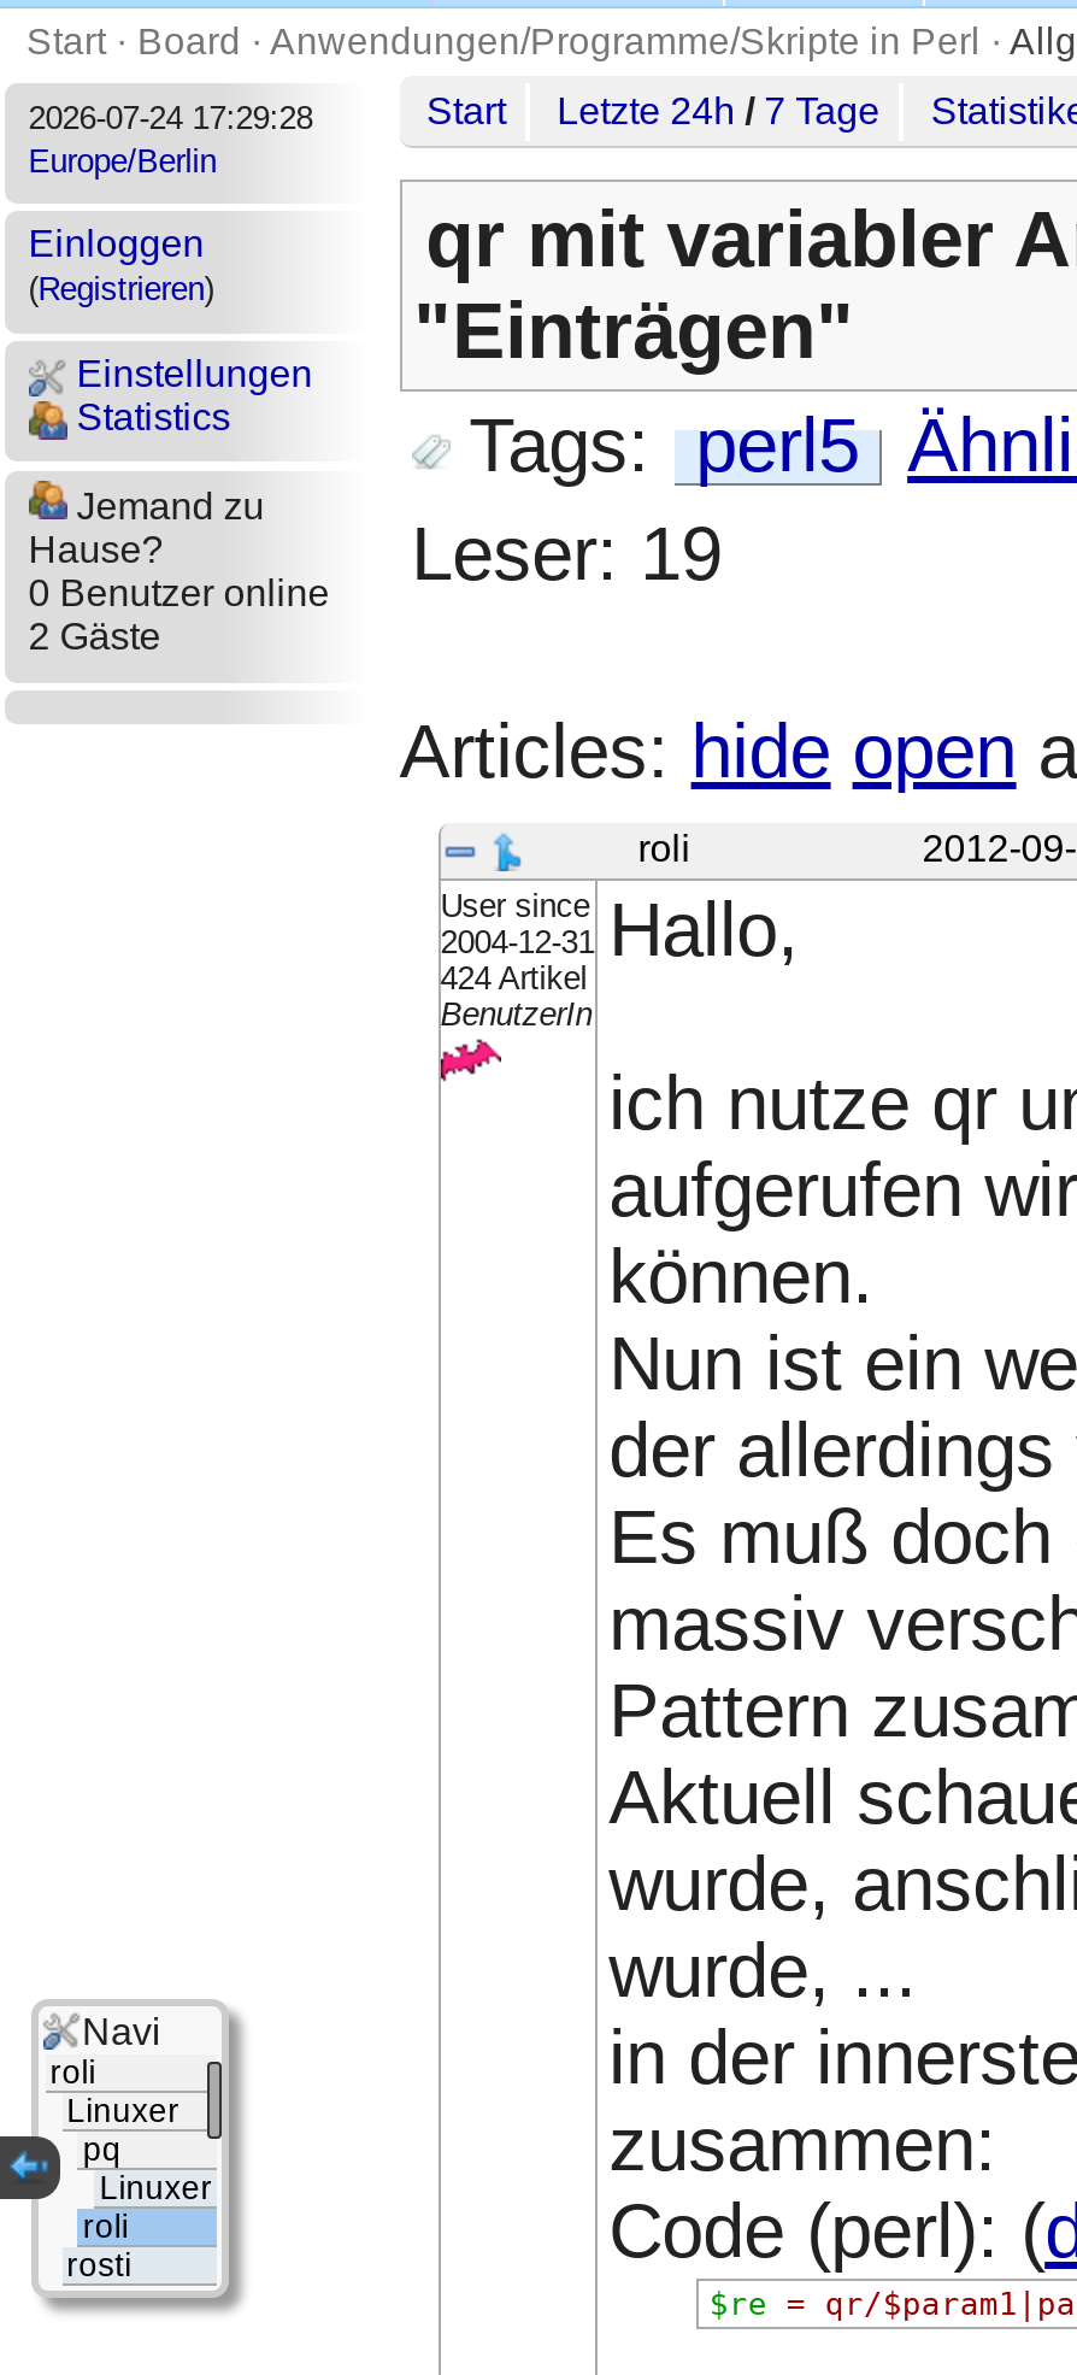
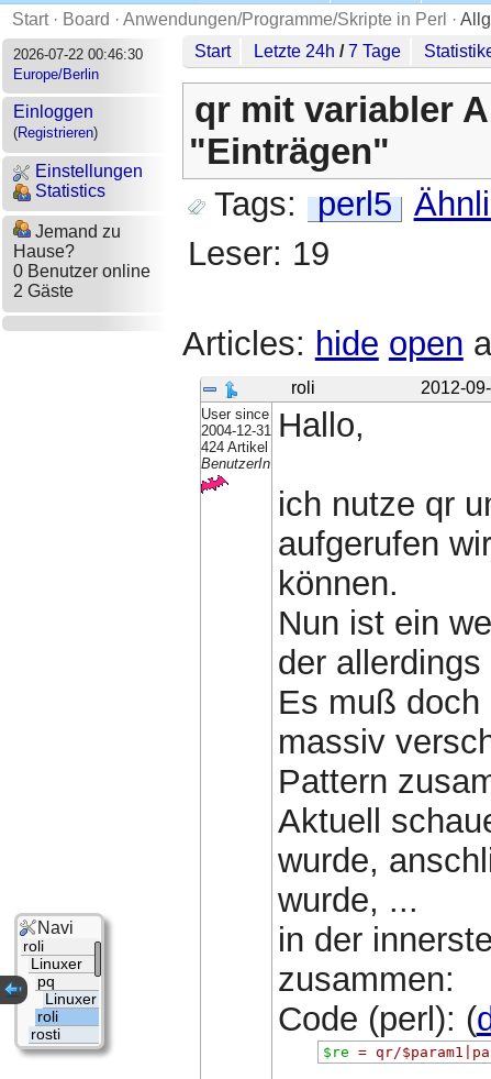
[28,99,313,135] 2026-07-24 17:29:28 -> [13,46,143,62] 2026-07-22 00:46:30

